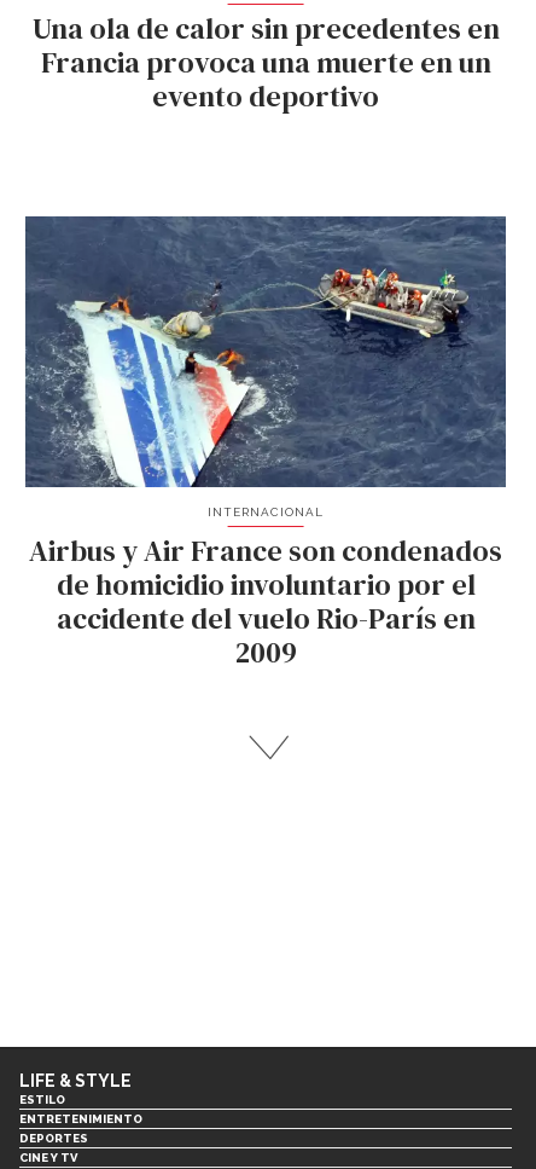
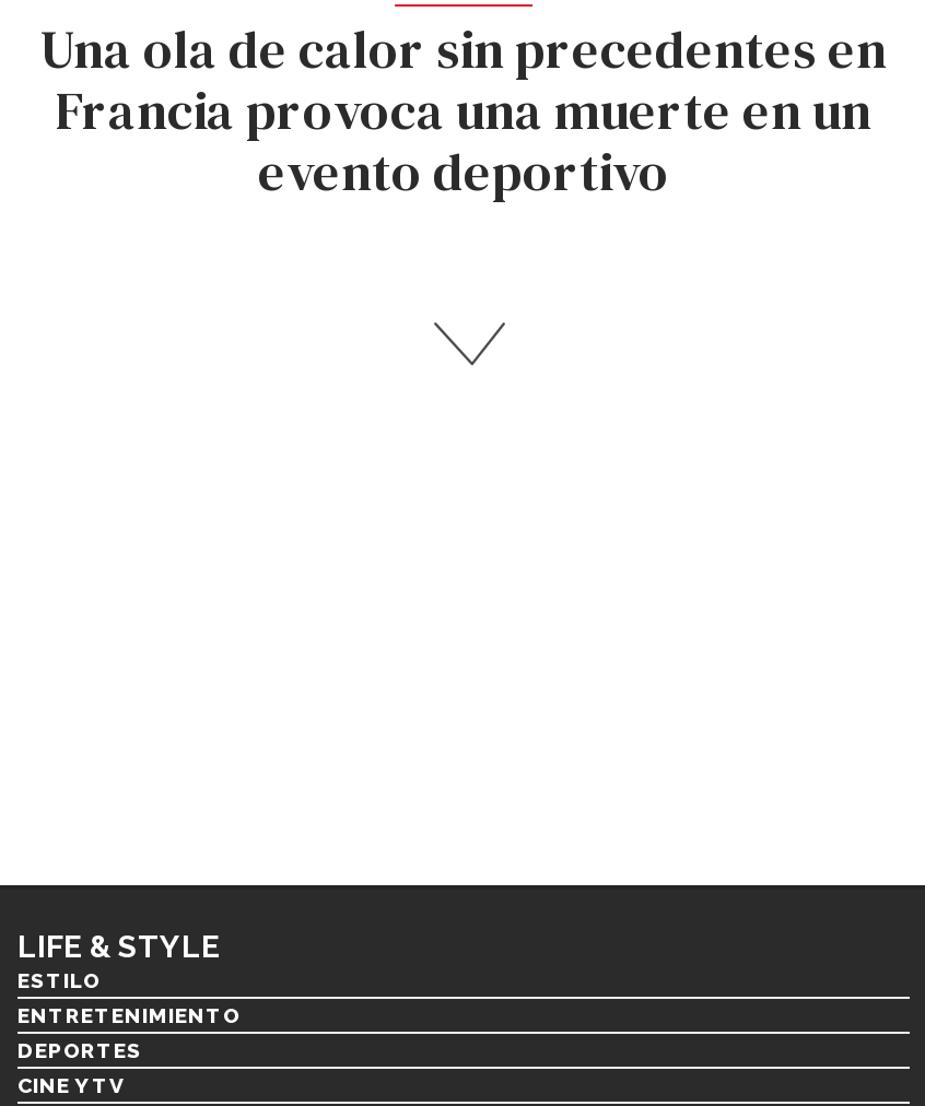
[24,215,507,673] [image] | INTERNACIONAL | Airbus y Air France son condenados | de homicidio involuntario por el | accidente del vuelo Rio-París en | 2009 -> none

